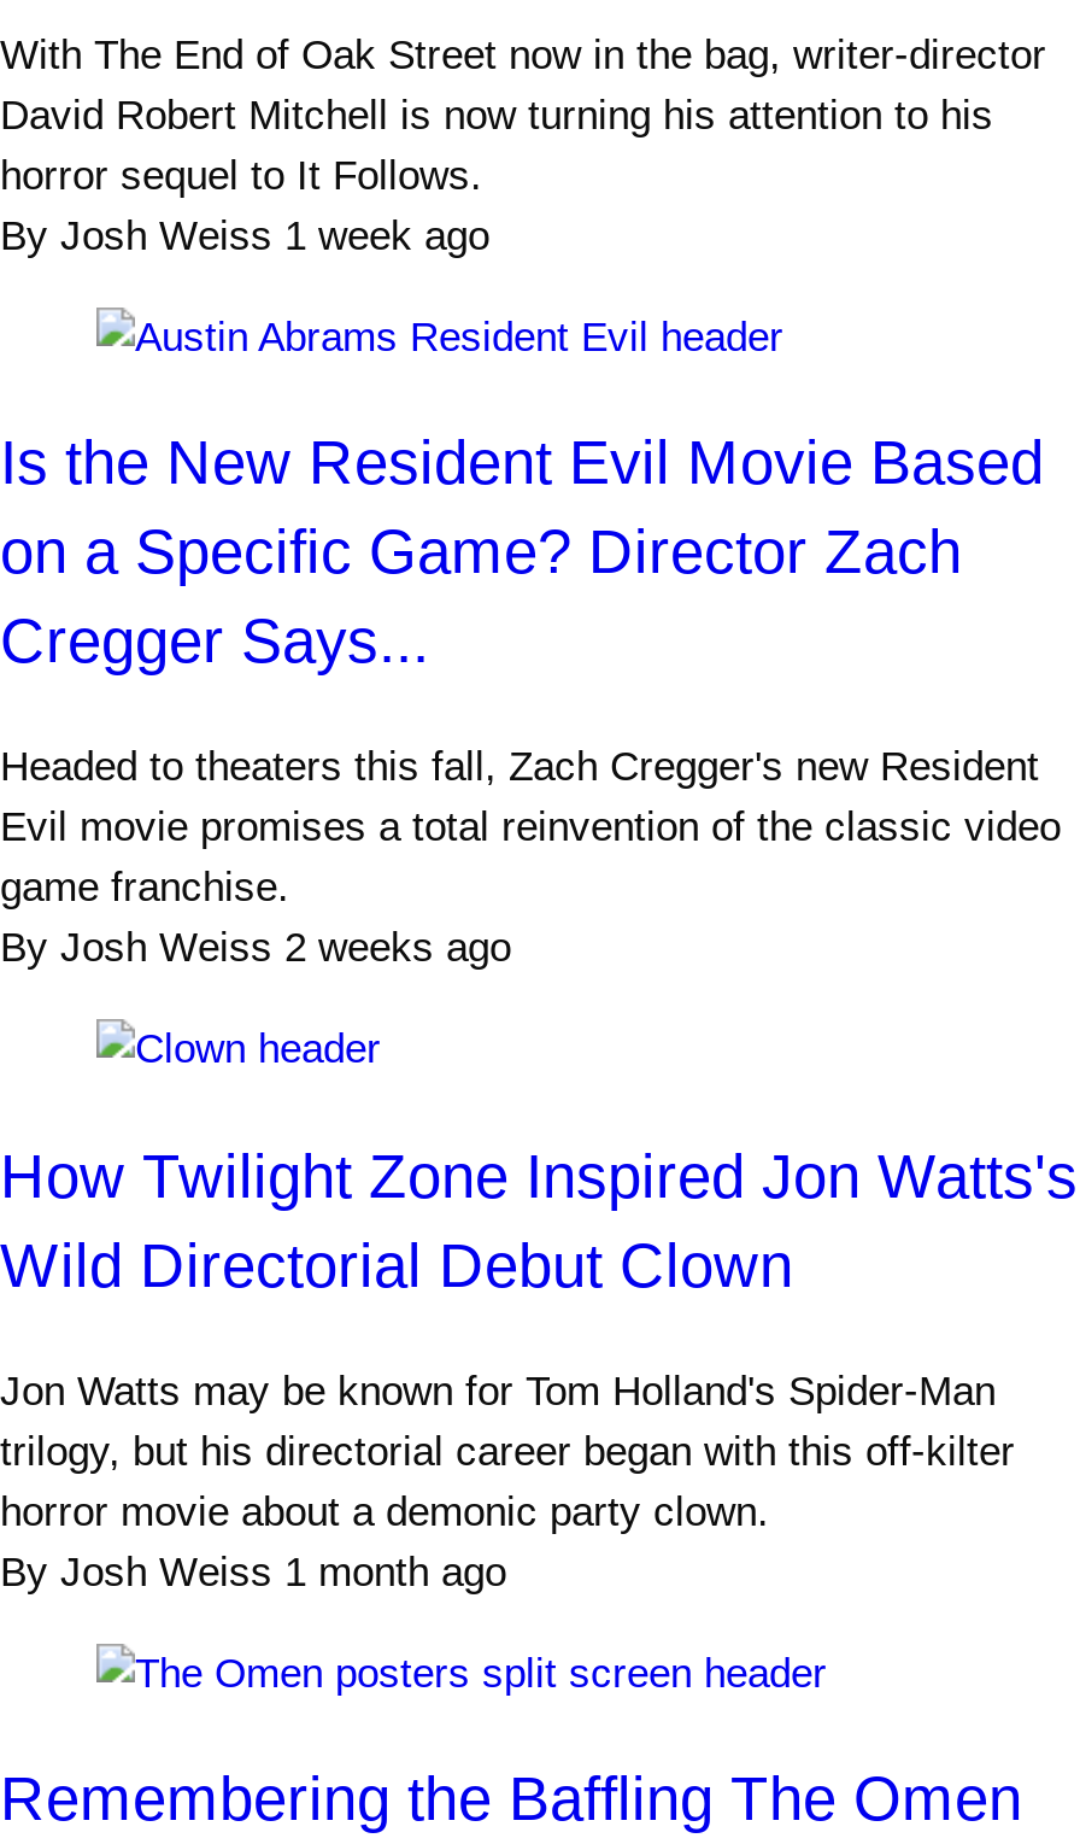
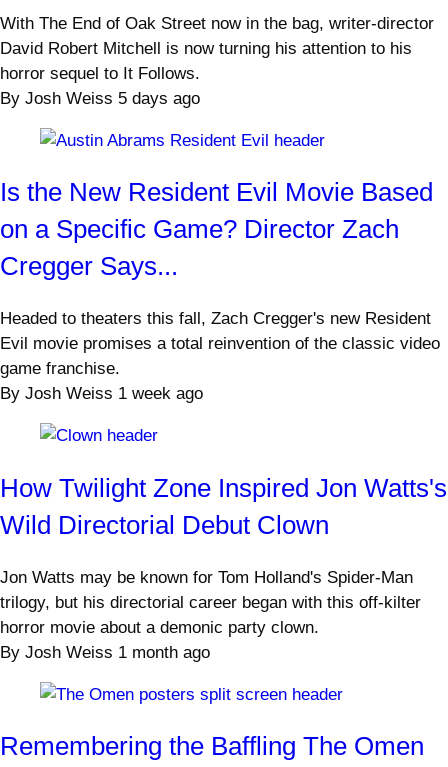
moved [0,214,489,260] -> [0,384,203,403]: By Josh Weiss 1 week ago
none -> [0,89,200,108] By Josh Weiss 5 days ago
[0,926,511,972] By Josh Weiss 2 weeks ago -> none

